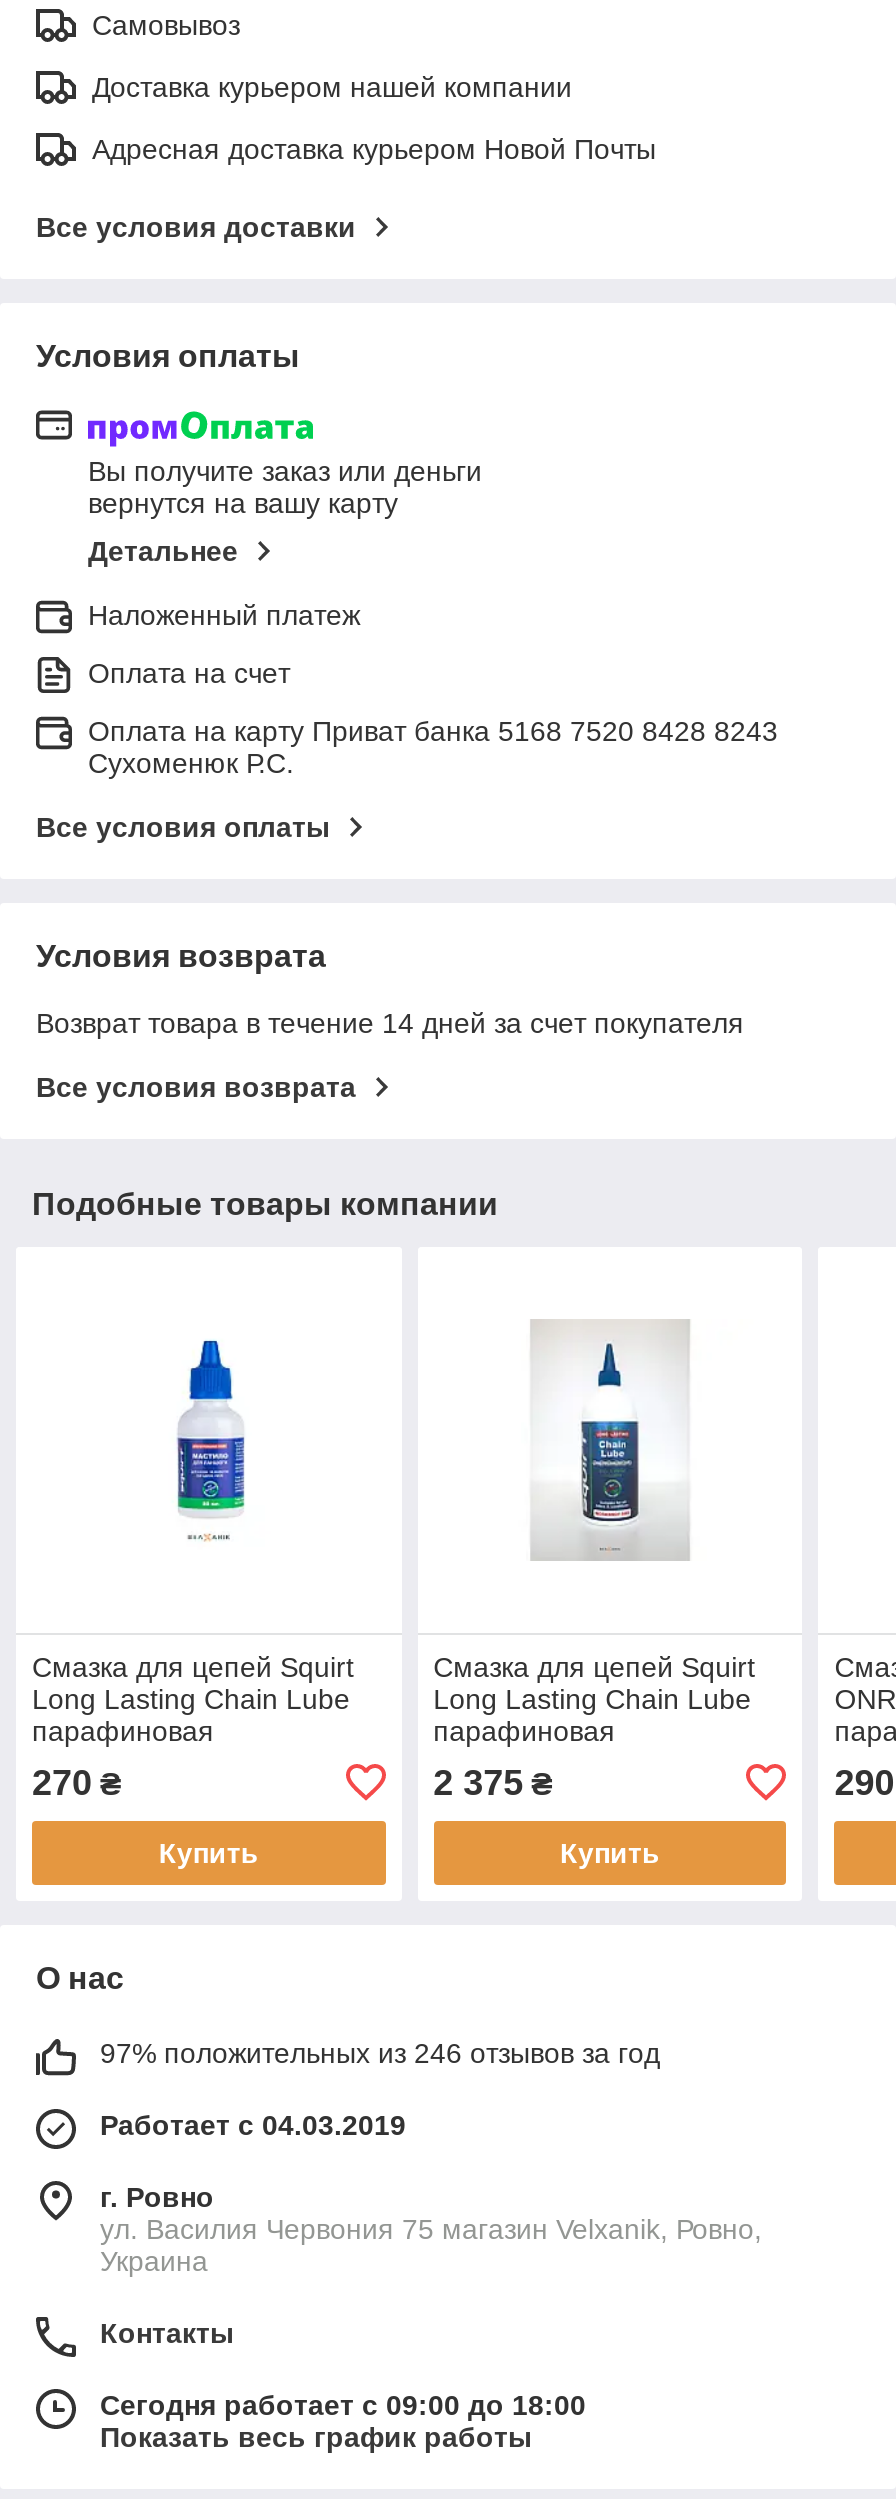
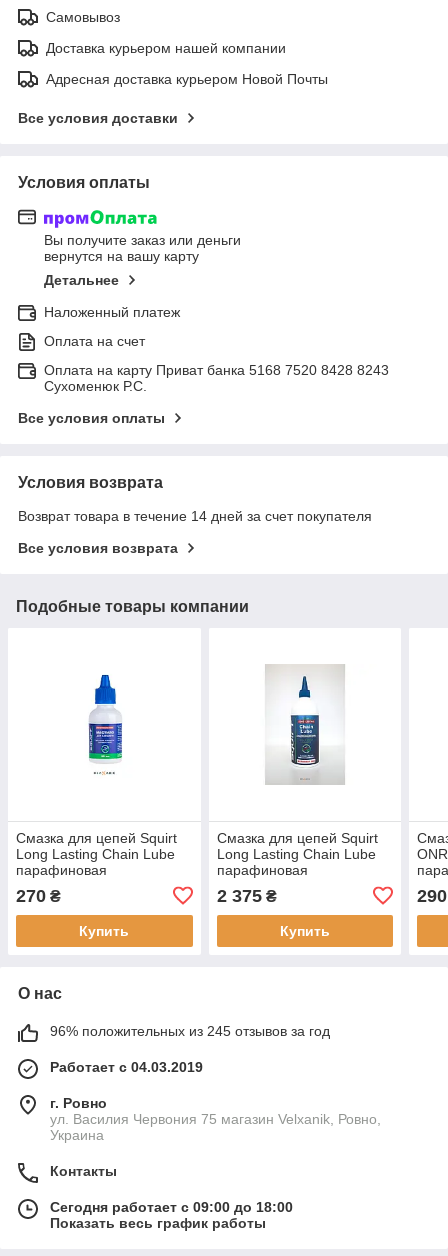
[100,2037,660,2069] 97% положительных из 246 отзывов за год -> [50,1023,330,1039] 96% положительных из 245 отзывов за год

